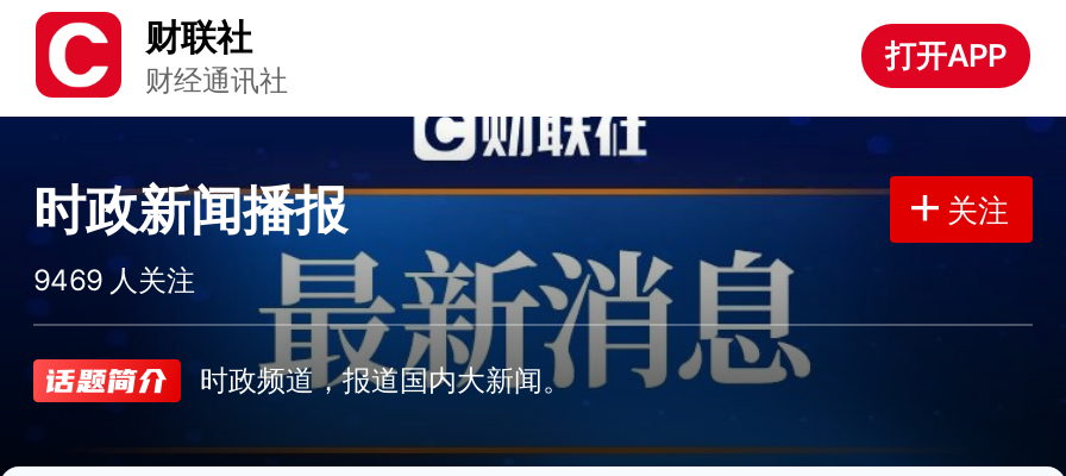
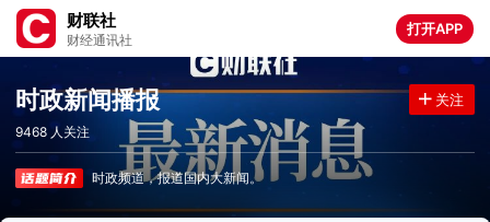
[33,262,195,297] 9469 人关注 -> [15,124,90,140] 9468 人关注

